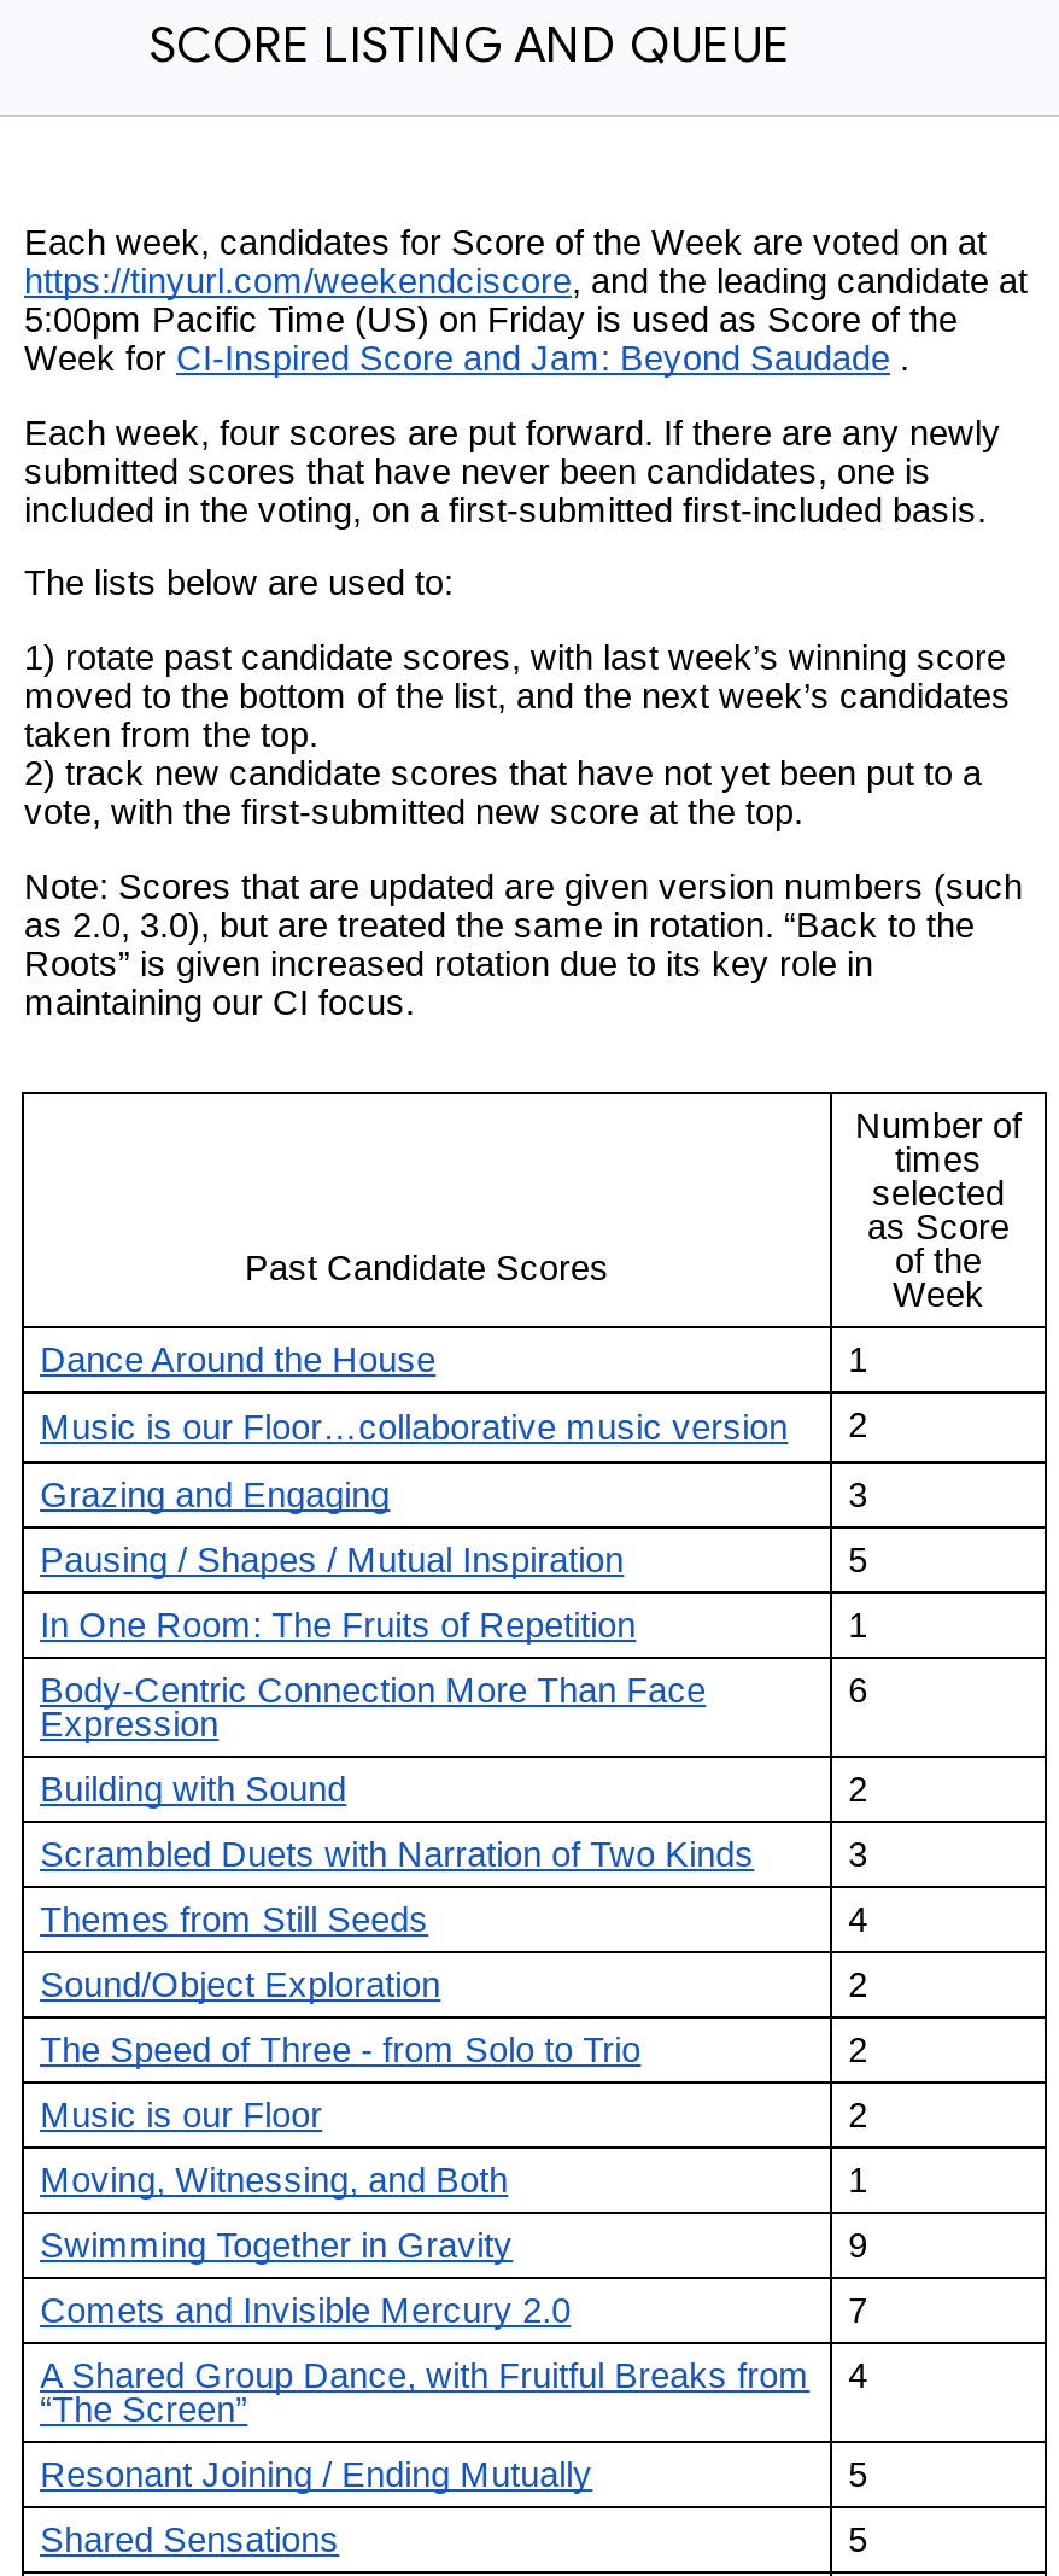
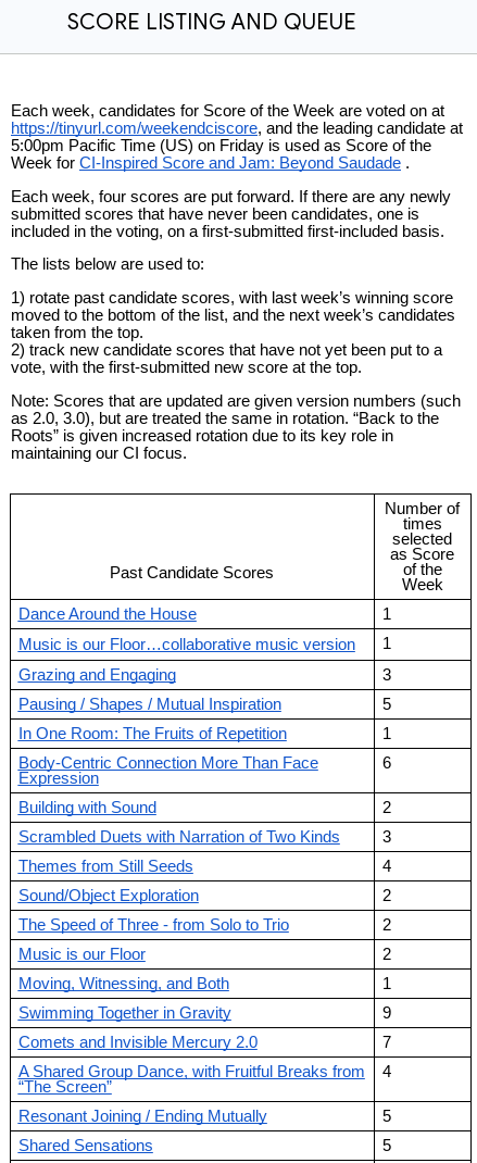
[40,1405,867,1446] Music is our Floor…collaborative music version 2 -> [18,635,391,653] Music is our Floor…collaborative music version 1

